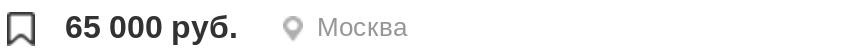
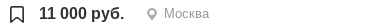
[65,10,237,44] 65 000 руб. -> [39,5,124,22] 11 000 руб.

